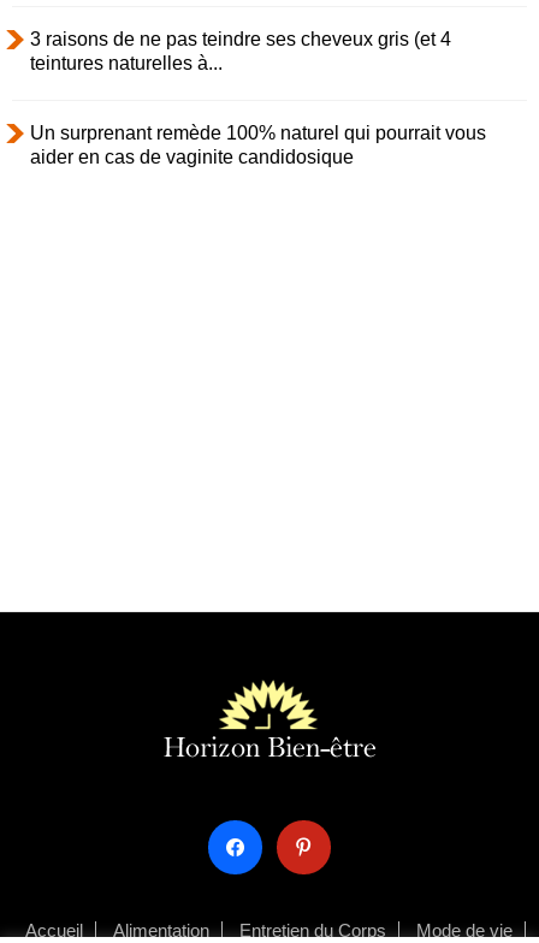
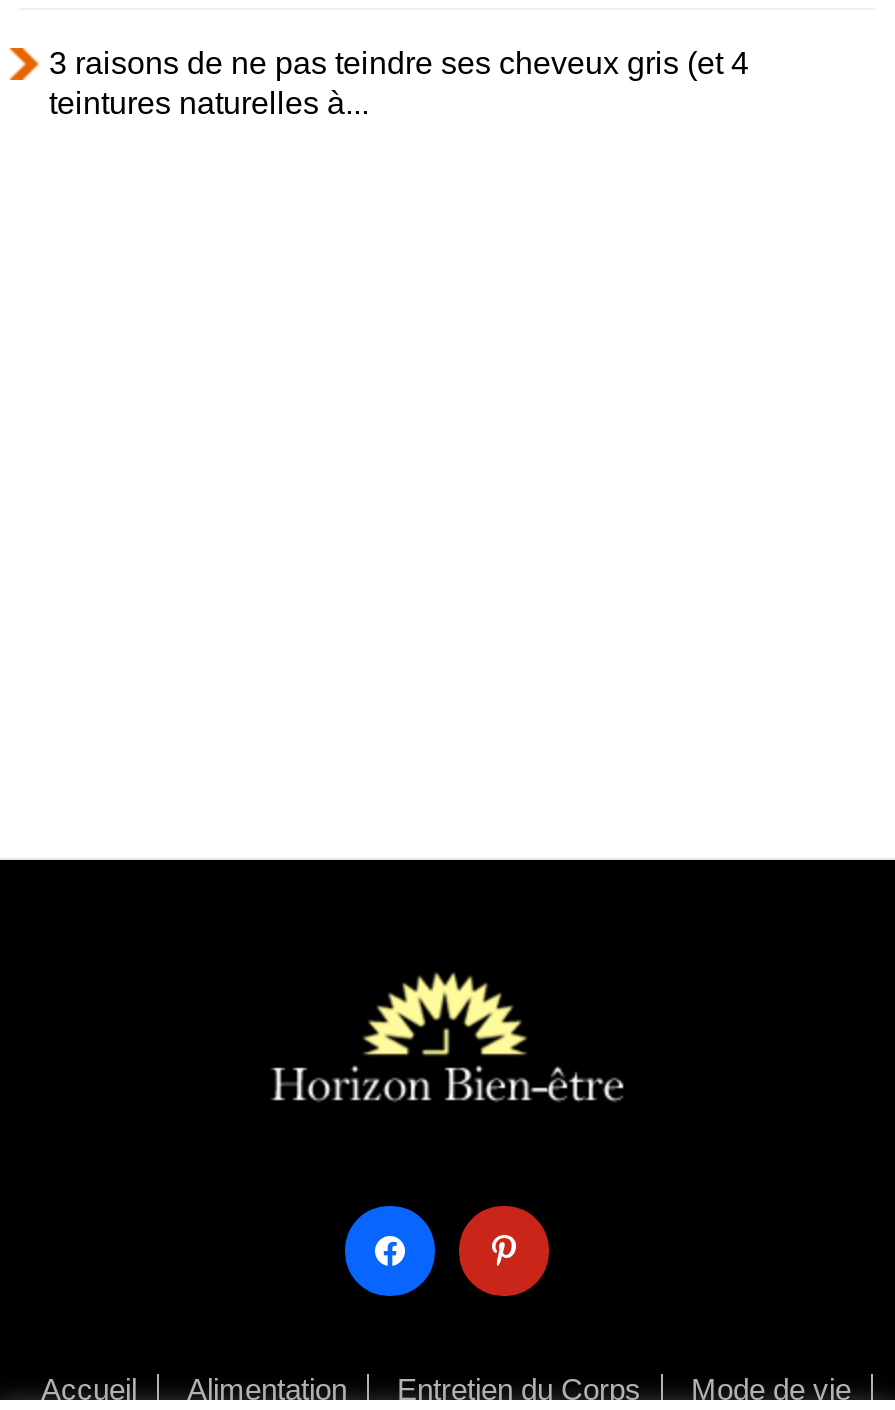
[30,122,486,167] Un surprenant remède 100% naturel qui pourrait vous | aider en cas de vaginite candidosique -> none

